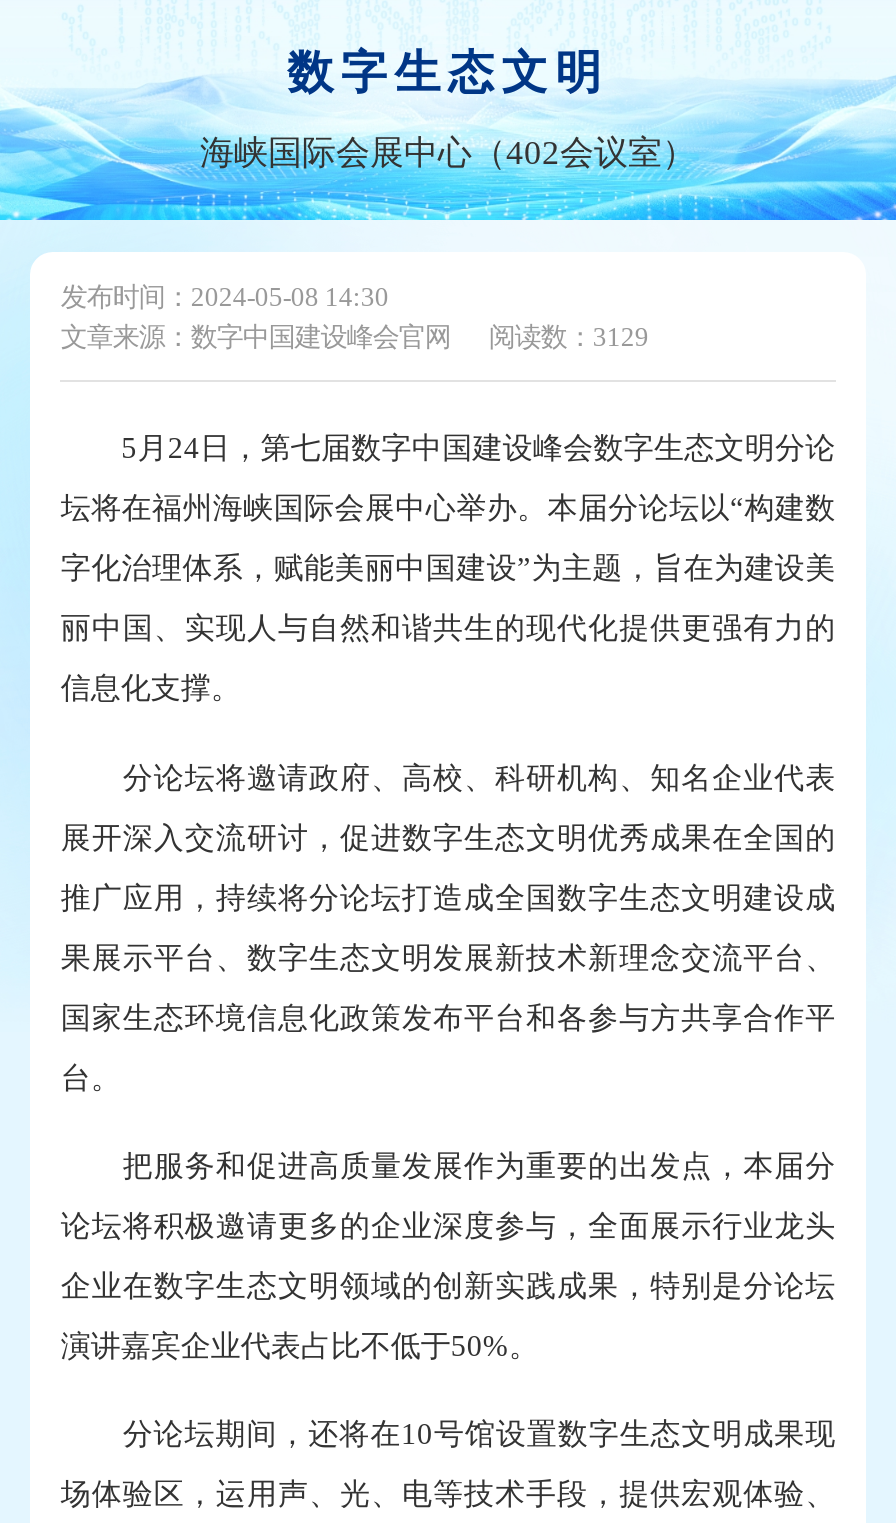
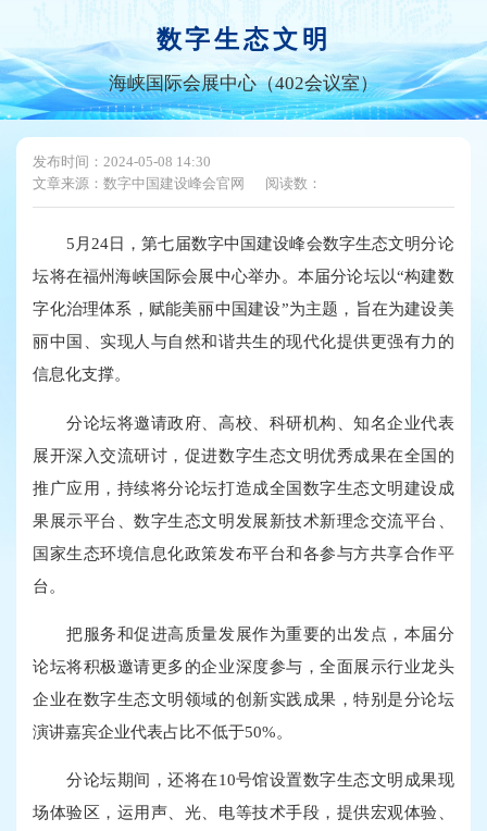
[489,321,649,351] 阅读数：3129 -> [266,175,322,191] 阅读数：

